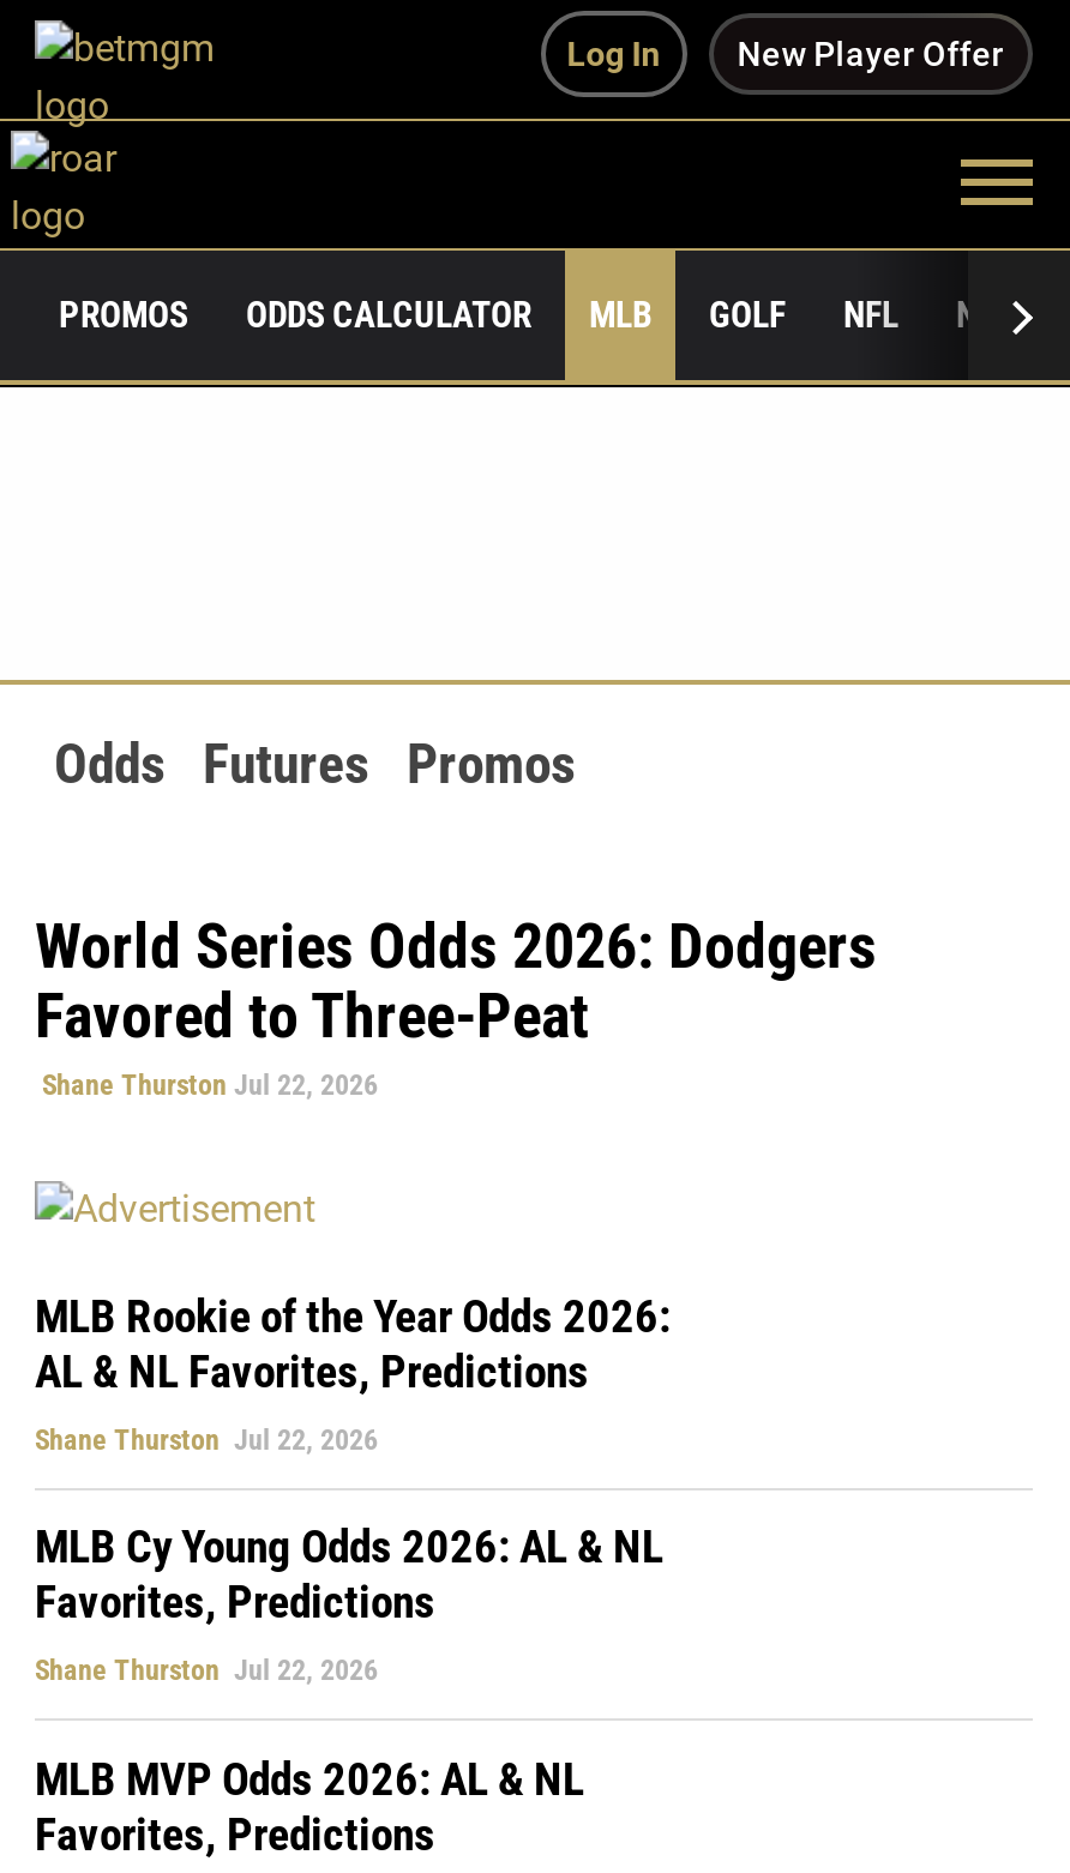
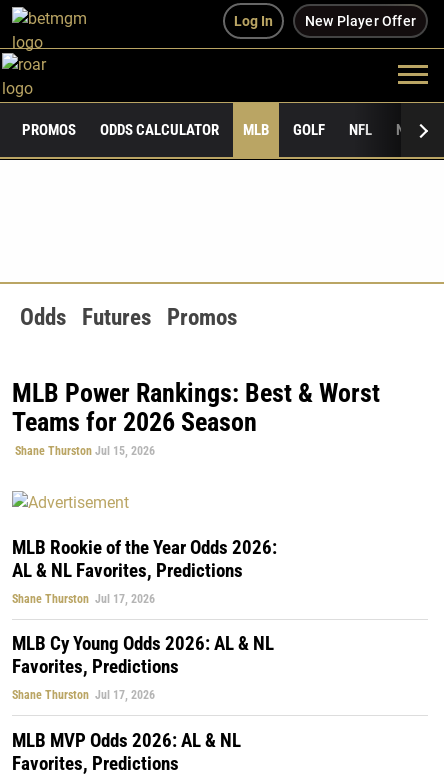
[35,910,877,1102] World Series Odds 2026: Dodgers | Favored to Three-Peat | Shane Thurston Jul 22, 2026 -> [12,378,380,458] MLB Power Rankings: Best & Worst | Teams for 2026 Season | Shane Thurston Jul 15, 2026
[35,1423,378,1456] Shane Thurston Jul 22, 2026 -> [12,592,155,606] Shane Thurston Jul 17, 2026
[35,1654,378,1687] Shane Thurston Jul 22, 2026 -> [12,688,155,702] Shane Thurston Jul 17, 2026

